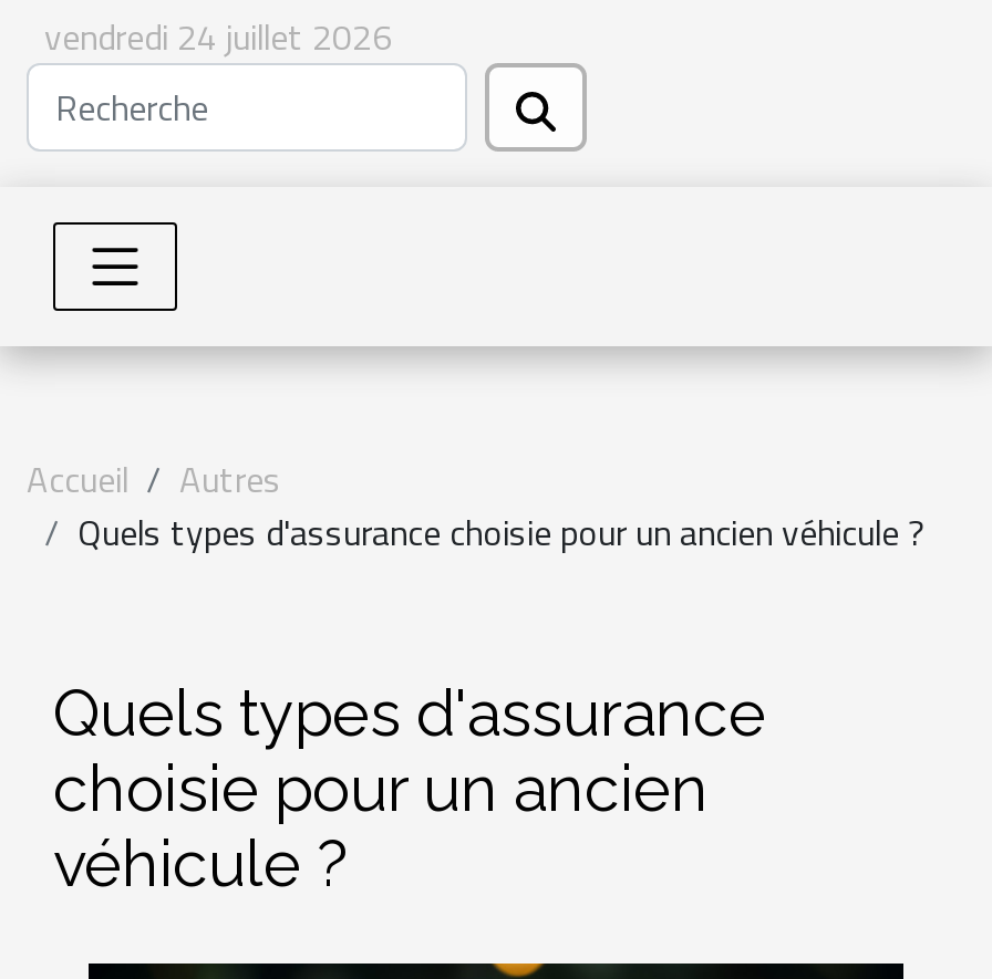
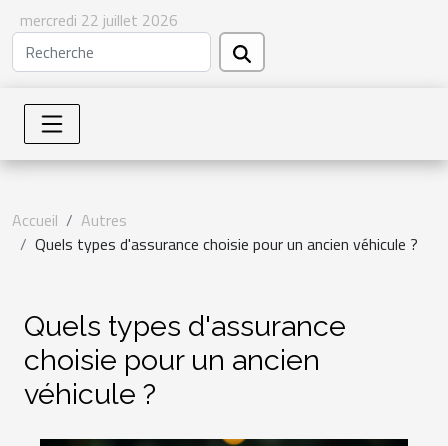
[44,10,392,63] vendredi 24 juillet 2026 -> [20,8,178,32] mercredi 22 juillet 2026

